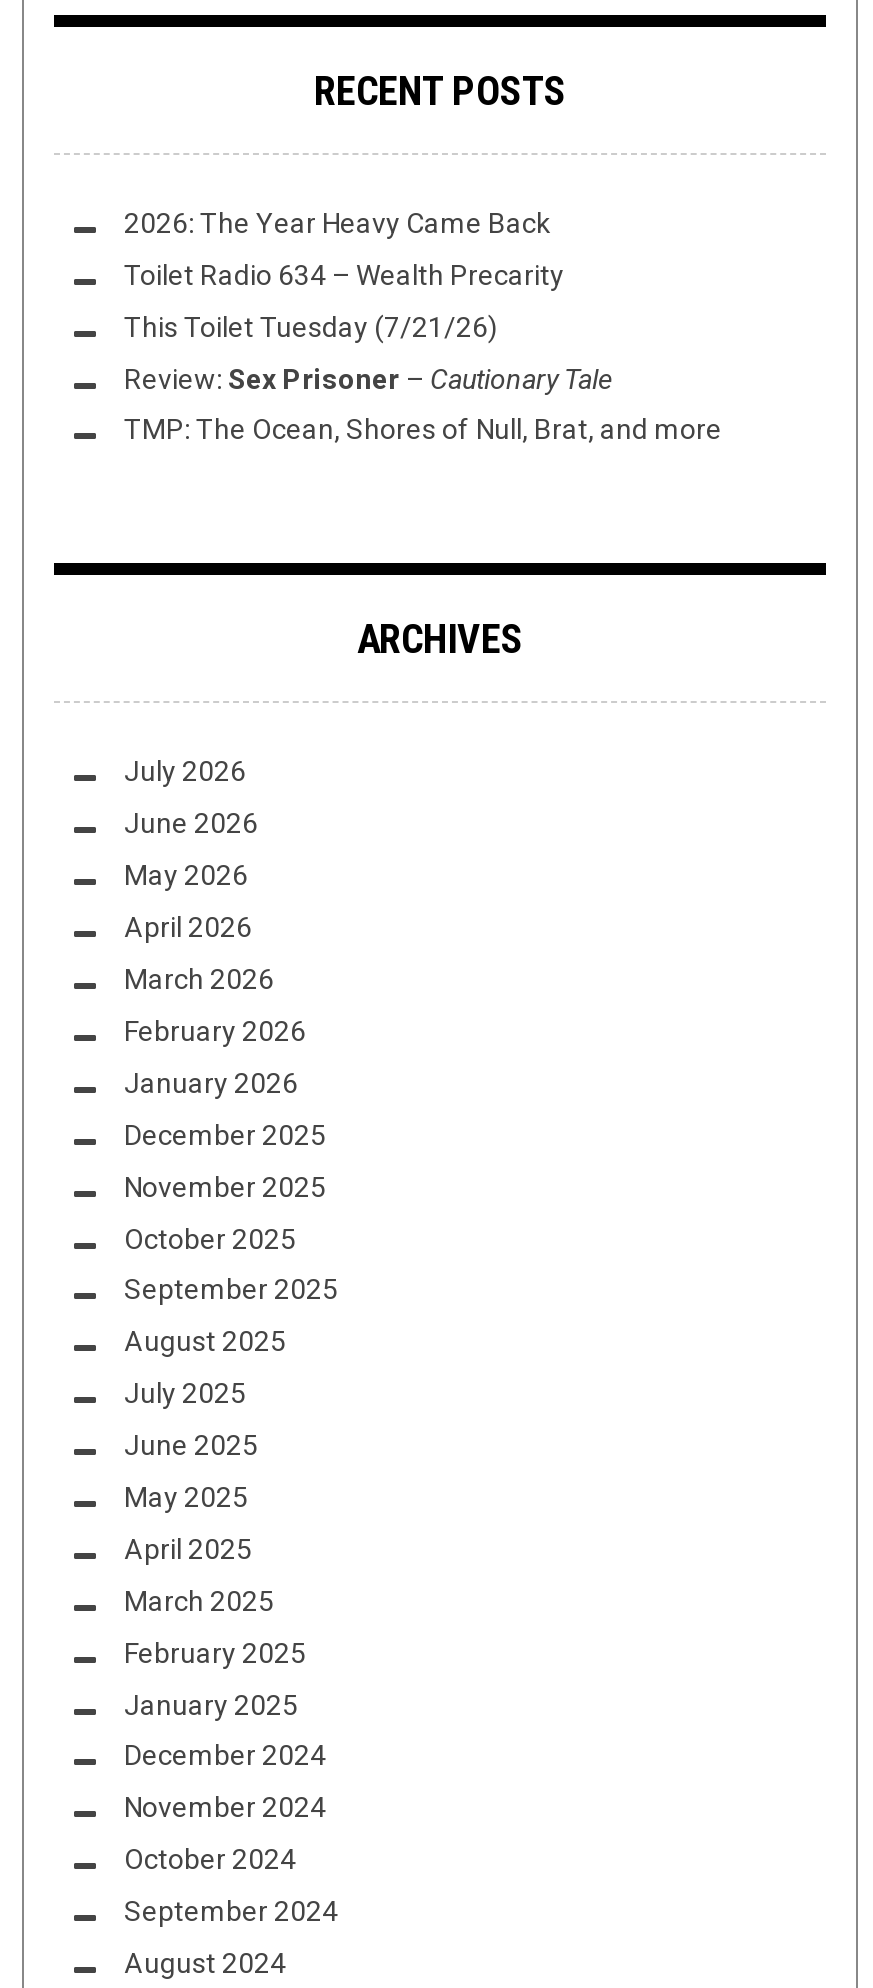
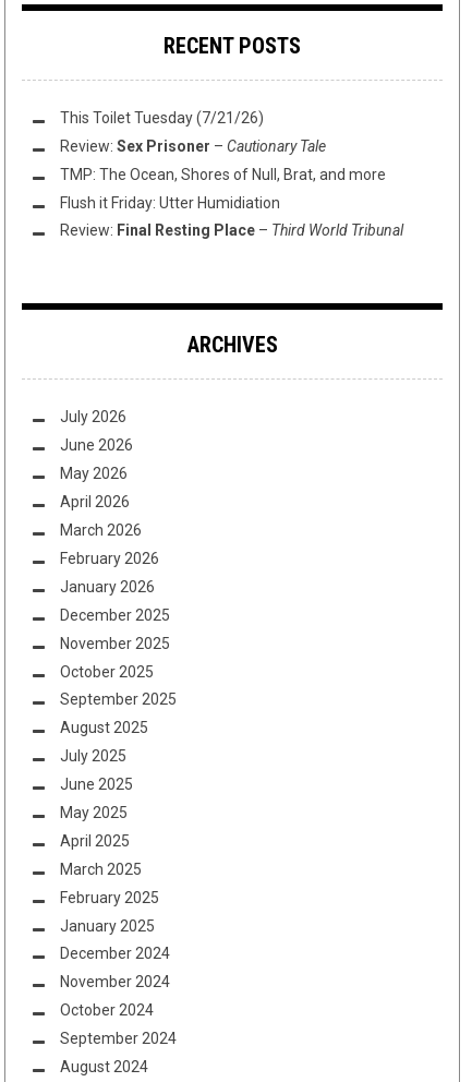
[124,207,564,291] 2026: The Year Heavy Came Back | Toilet Radio 634 – Wealth Precarity -> none
moved [124,310,722,446] -> [60,109,386,183]: This Toilet Tuesday (7/21/26) | Review: Sex Prisoner – Cautionary Tale | TMP: The Ocean, Shores of Null, Brat, and more
none -> [60,194,403,239] Flush it Friday: Utter Humidiation | Review: Final Resting Place – Third World Tribunal

